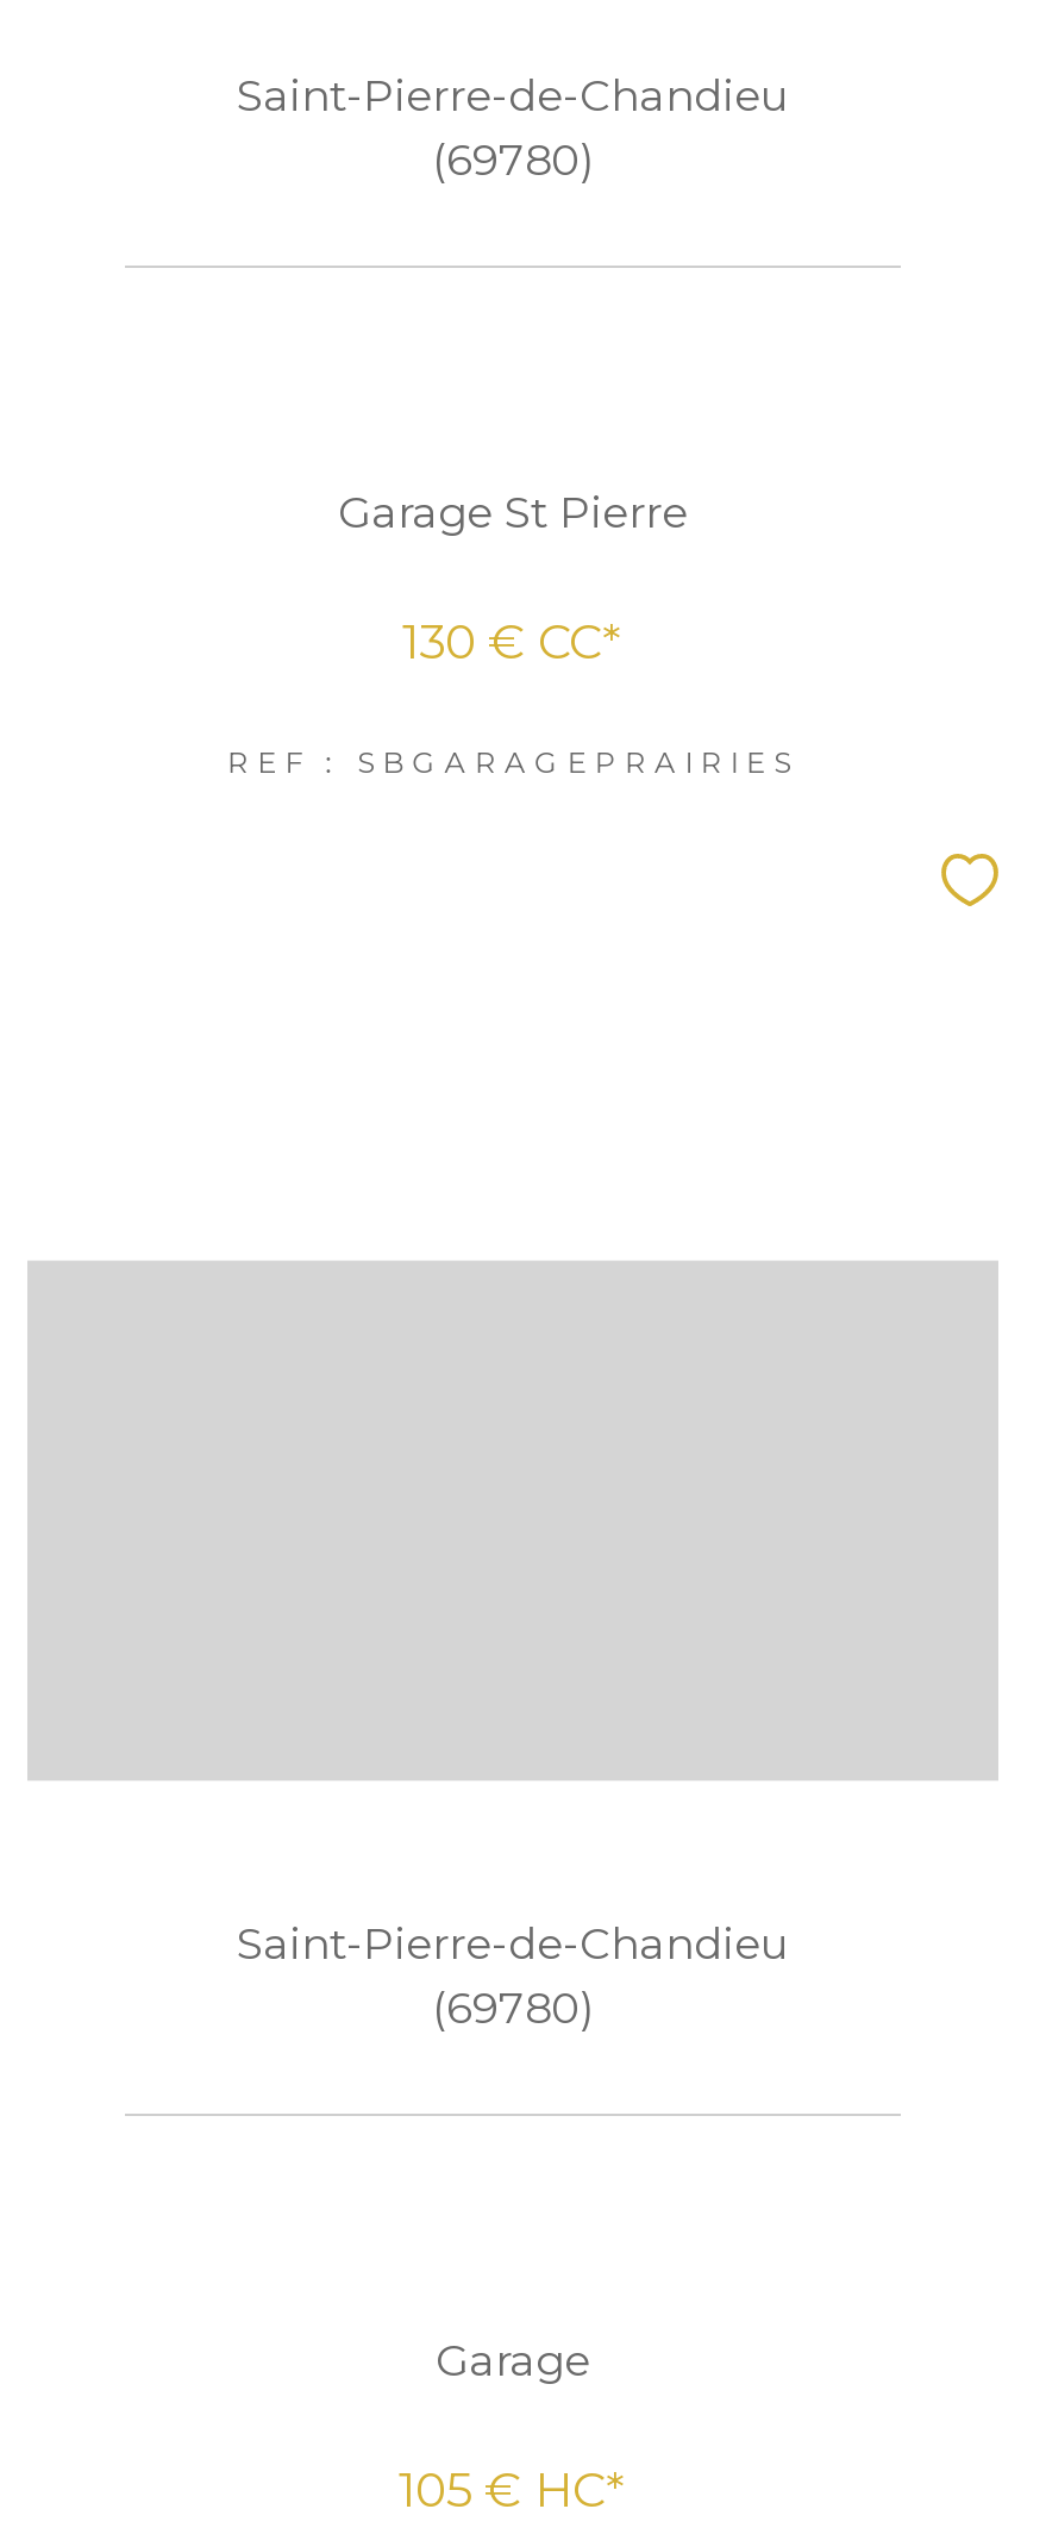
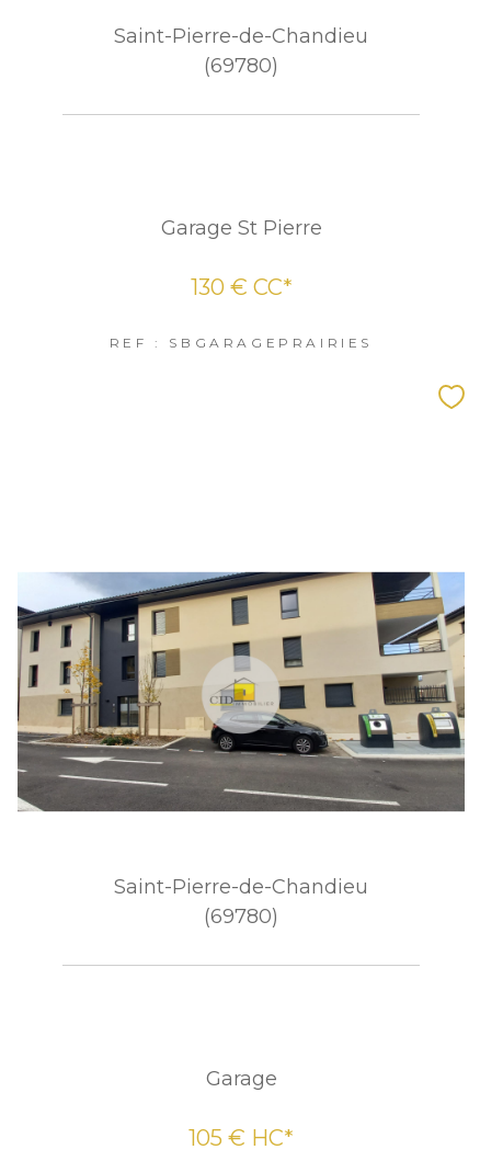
none -> [16,571,466,812] [image]

